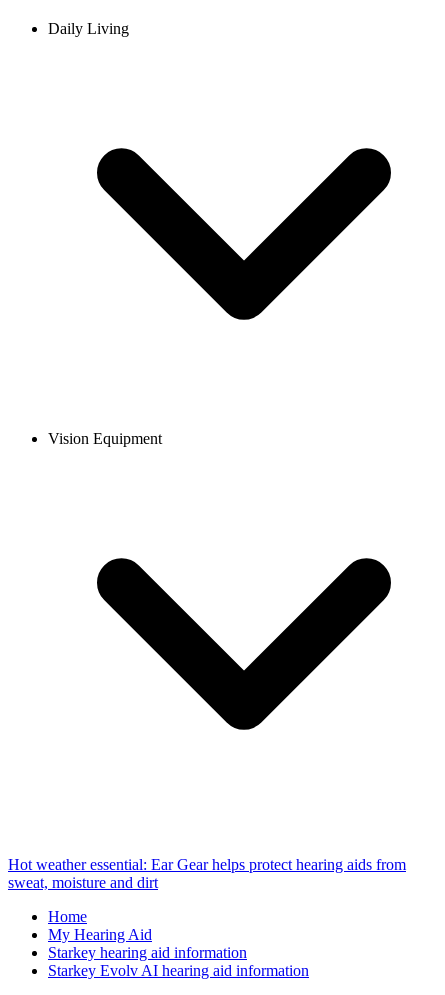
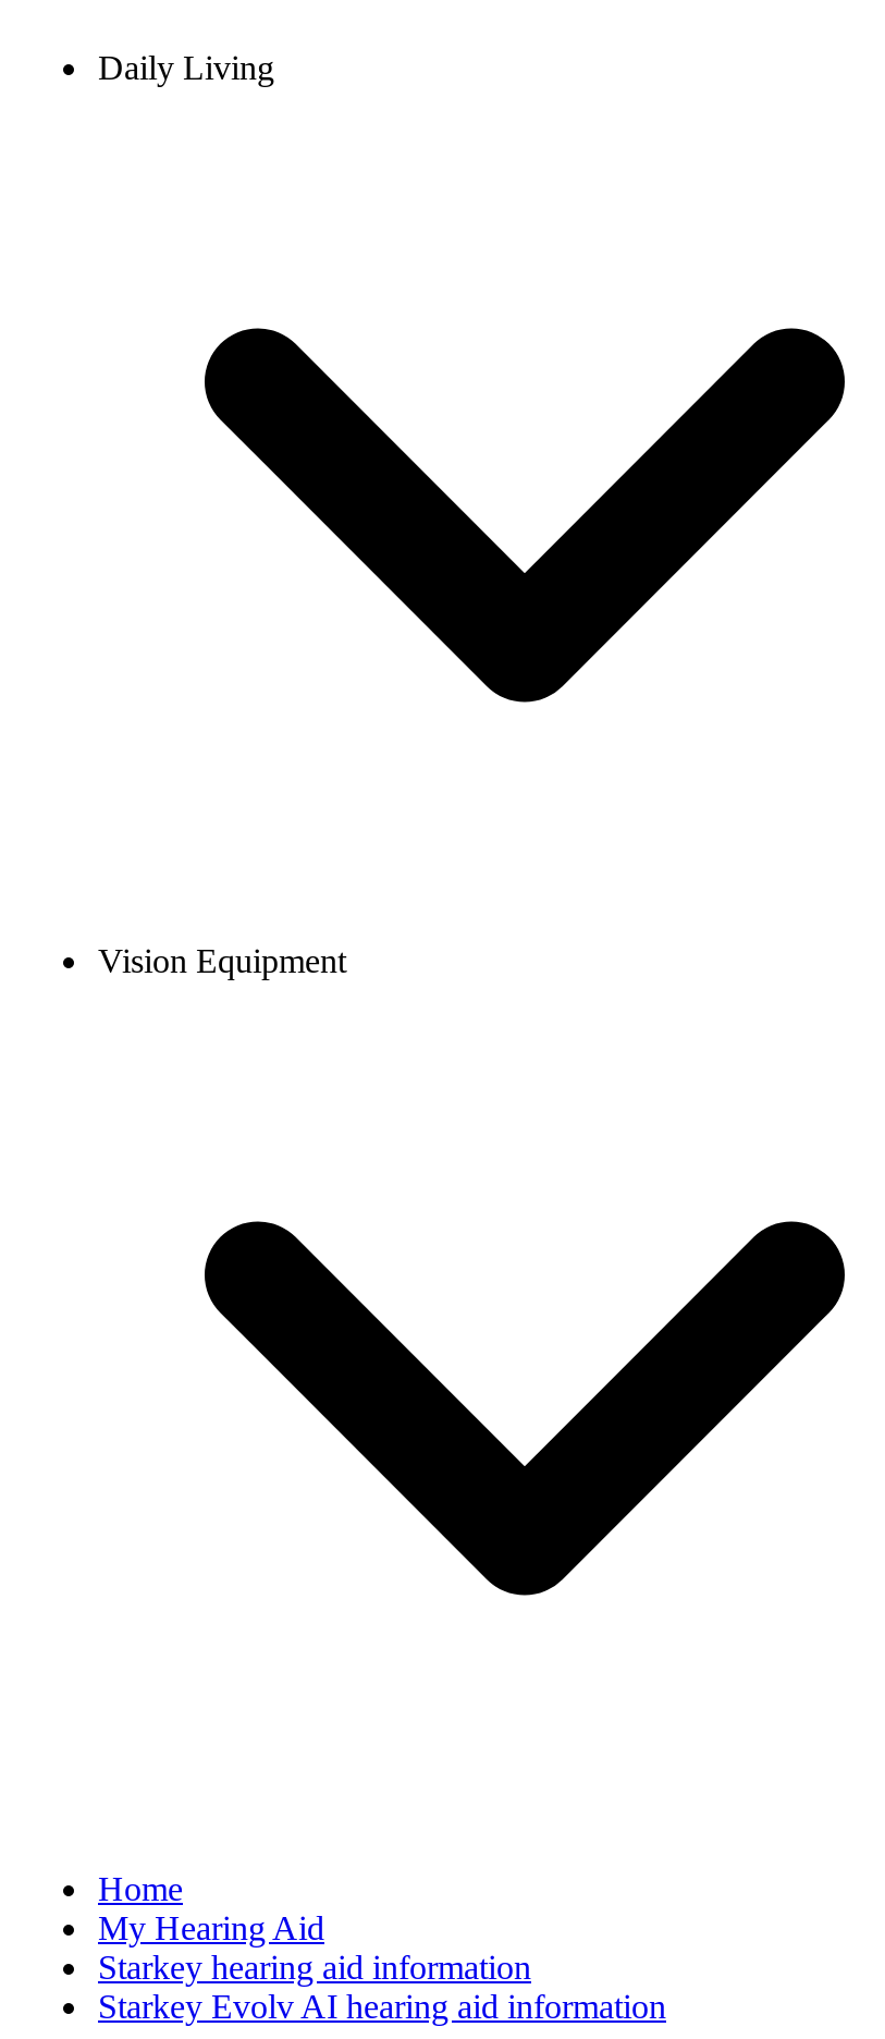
[8,856,406,891] Hot weather essential: Ear Gear helps protect hearing aids from | sweat, moisture and dirt -> none

